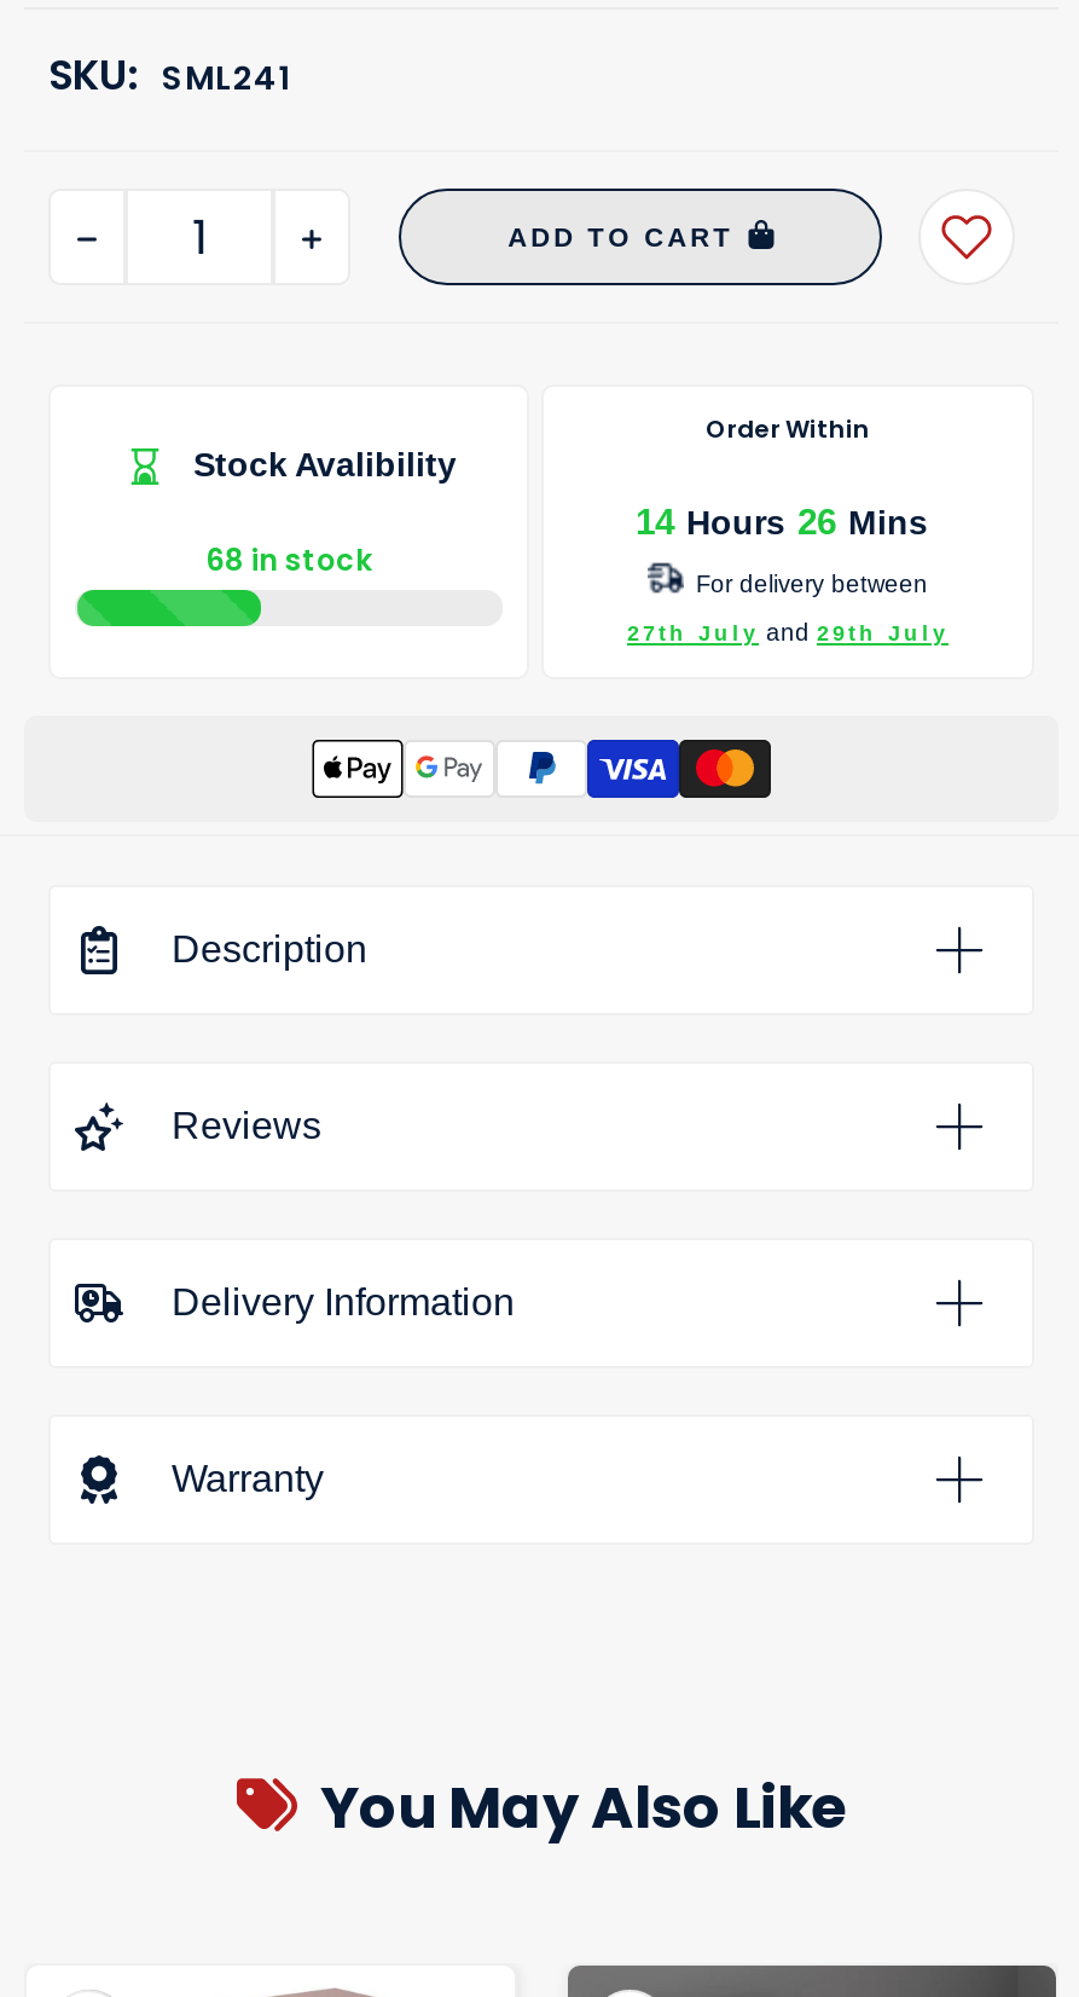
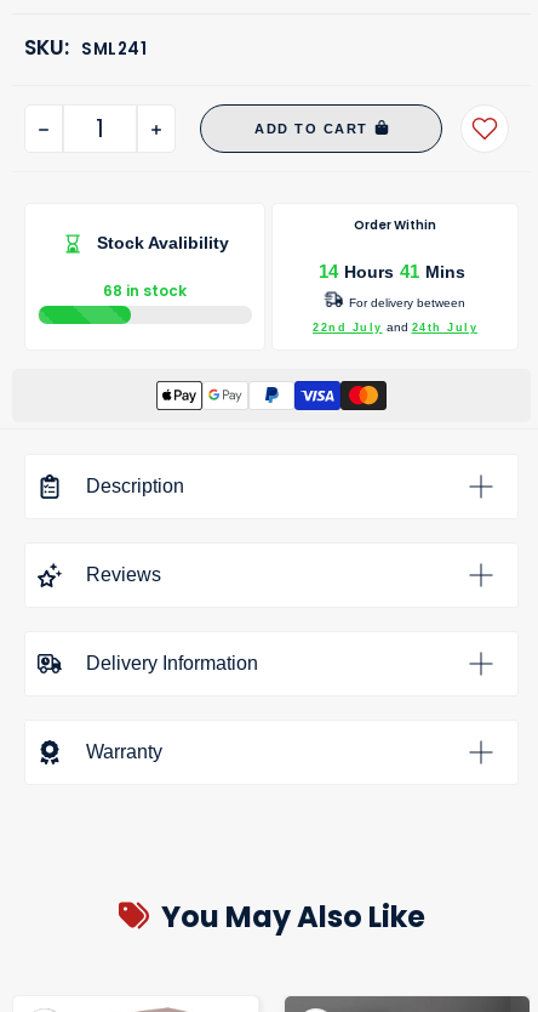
[636,500,928,542] 14 Hours 26 Mins -> [319,261,465,282] 14 Hours 41 Mins
[627,619,949,646] 27th July and 29th July -> [313,320,477,334] 22nd July and 24th July

